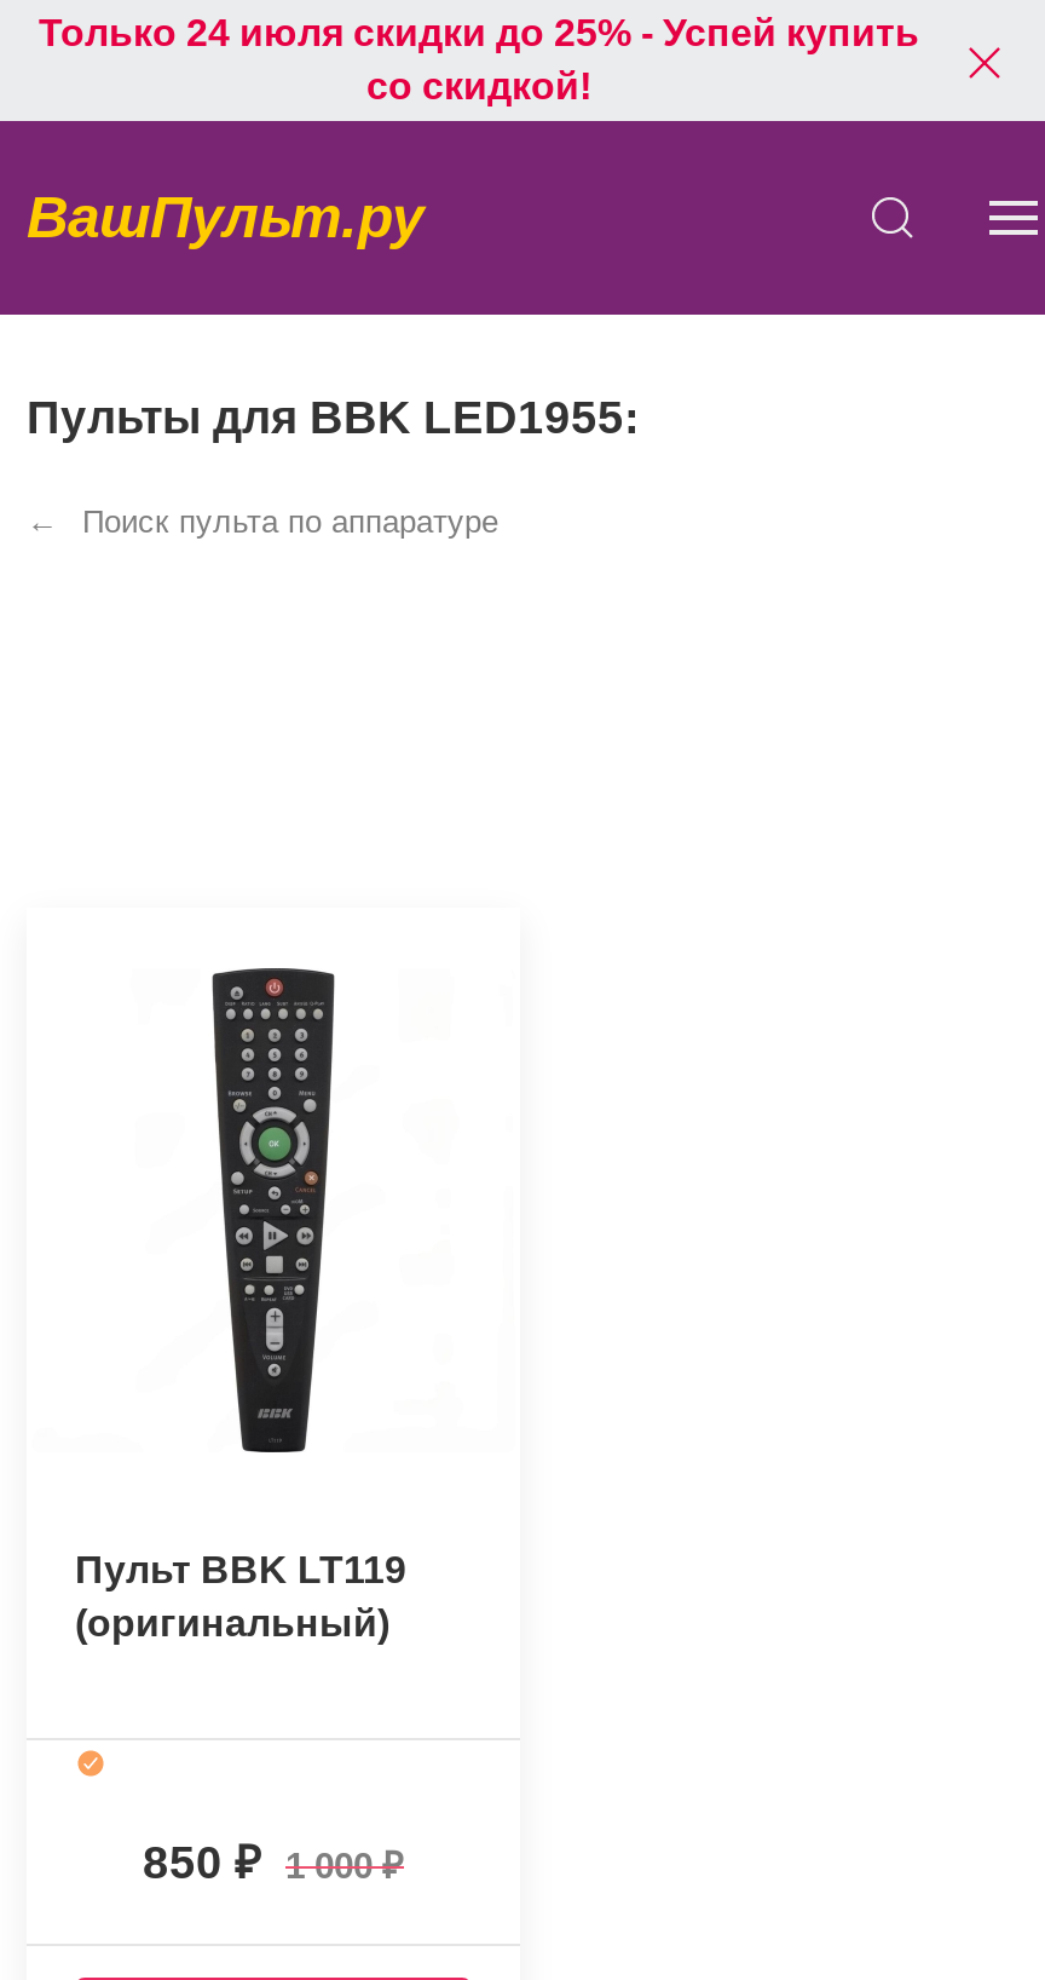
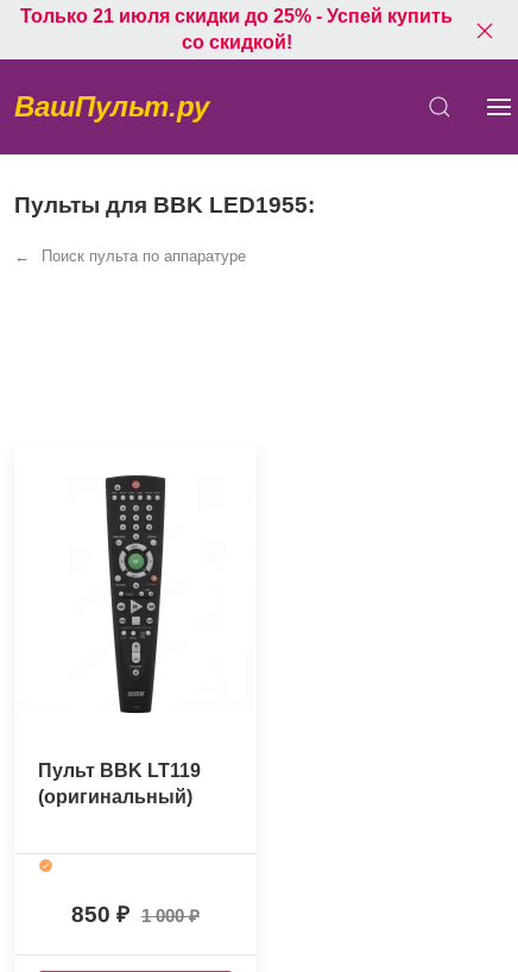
[39,12,919,53] Только 24 июля скидки до 25% - Успей купить -> [20,6,453,26] Только 21 июля скидки до 25% - Успей купить

